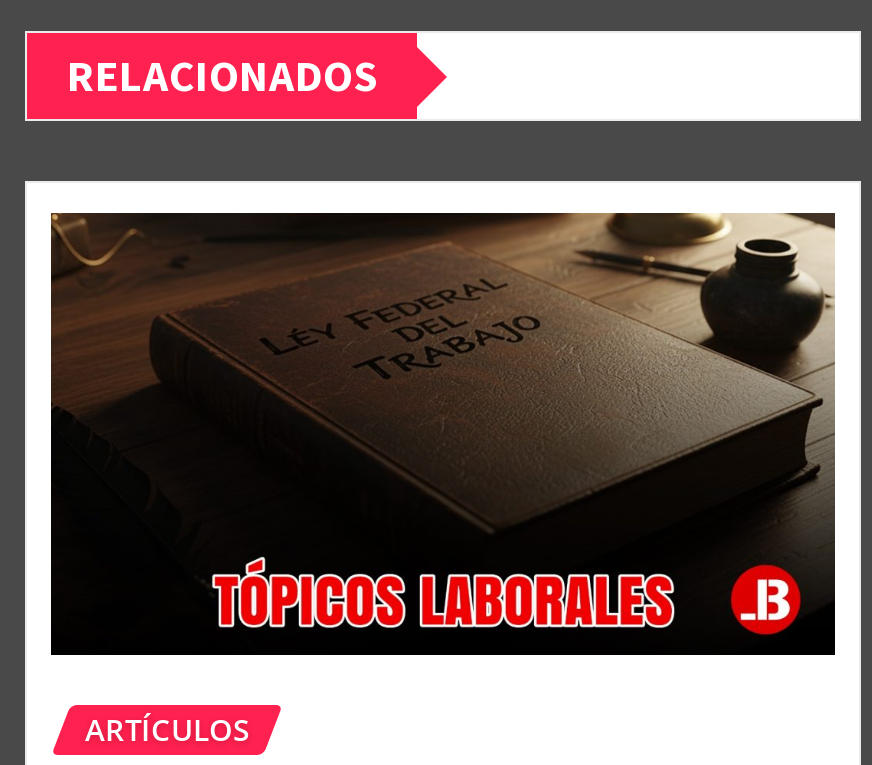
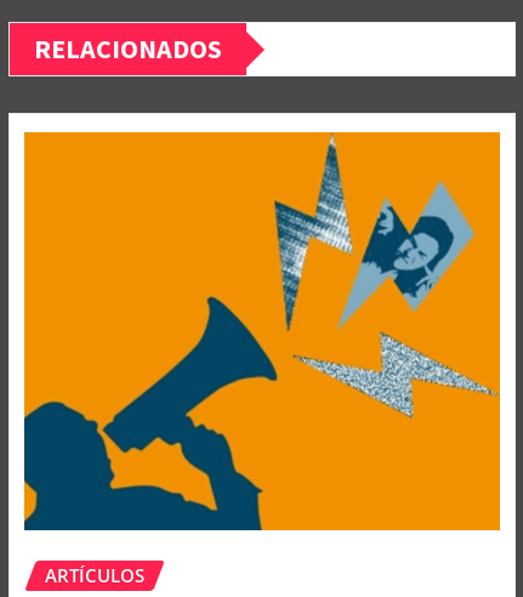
[49,211,837,657] [image] -> [23,131,501,531] [image]

